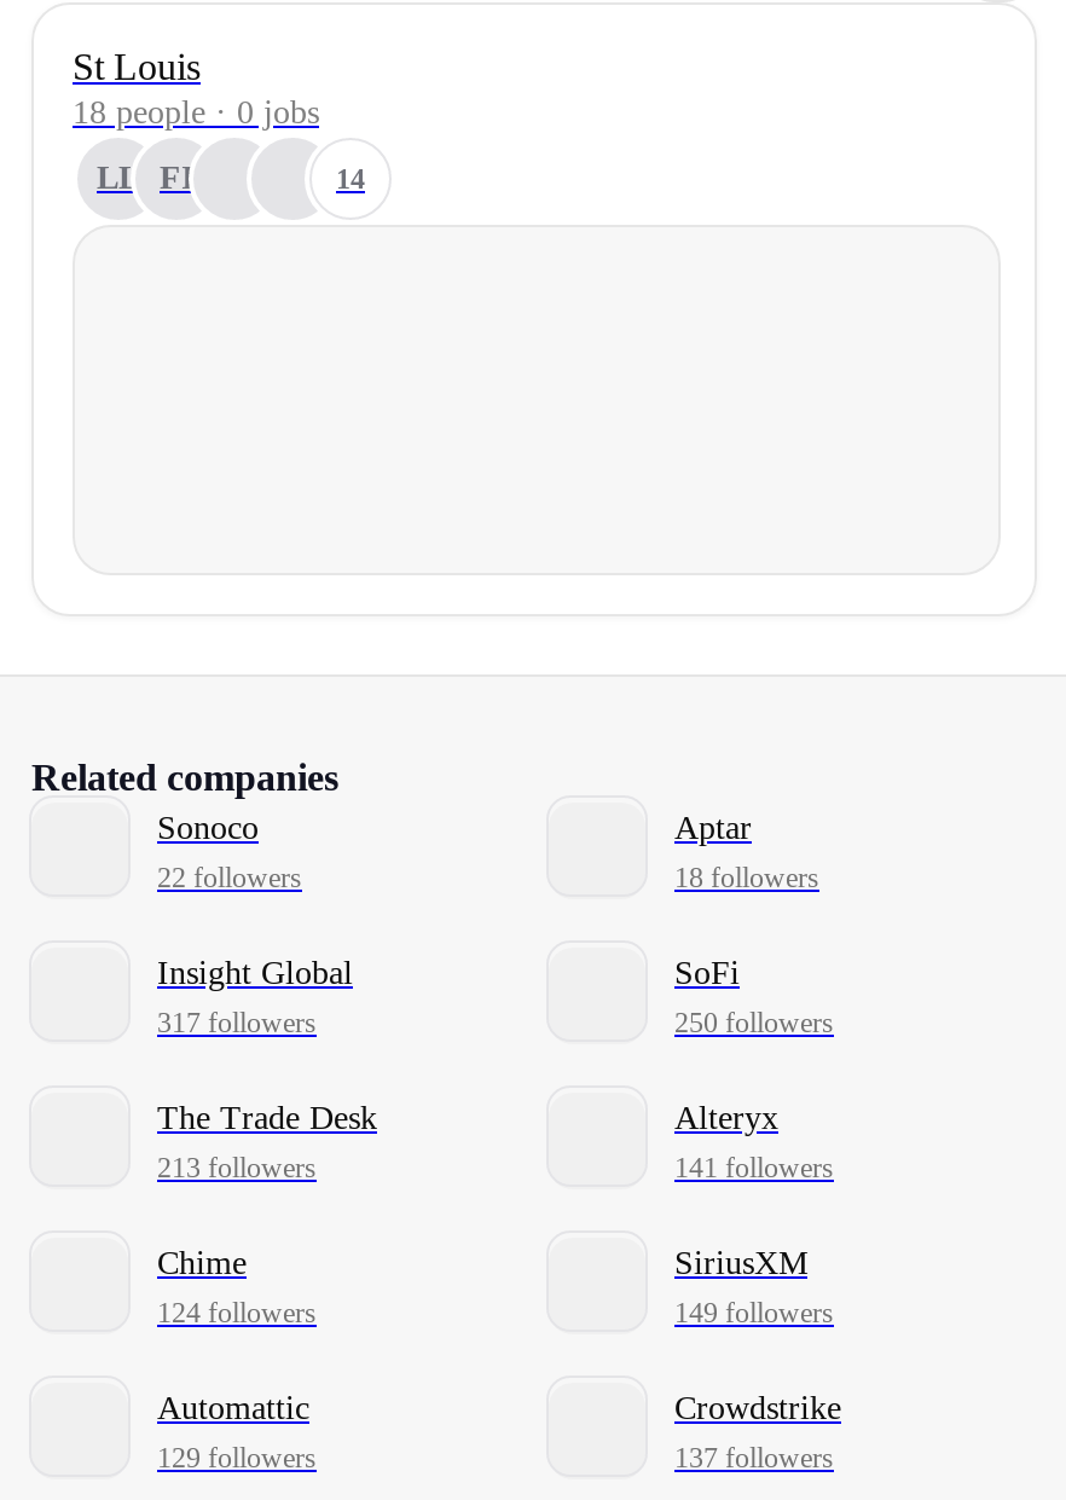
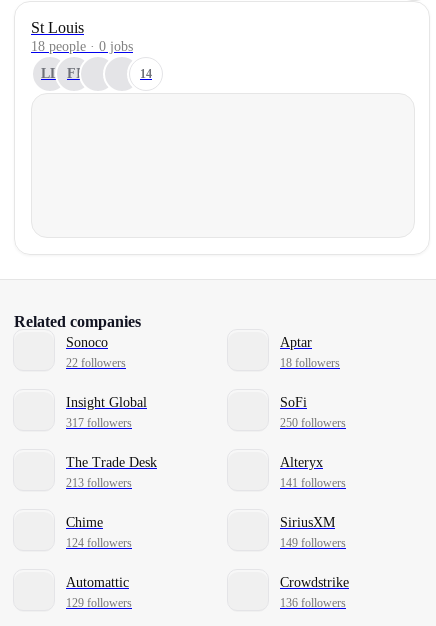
[674,1440,834,1474] 137 followers -> [280,596,346,610] 136 followers

